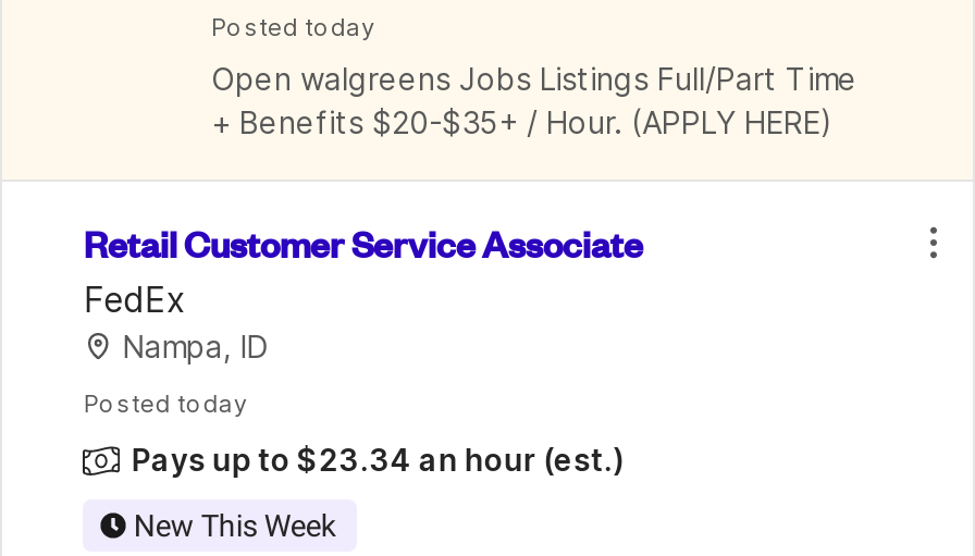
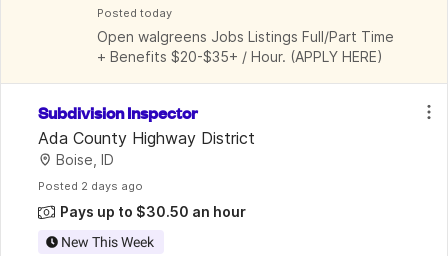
[84,218,643,364] Retail Customer Service Associate | FedEx | Nampa, ID -> [38,101,255,168] Subdivision Inspector | Ada County Highway District | Boise, ID
[84,388,247,419] Posted today -> [38,179,143,193] Posted 2 days ago
[131,440,623,477] Pays up to $23.34 an hour (est.) -> [60,203,246,220] Pays up to $30.50 an hour

